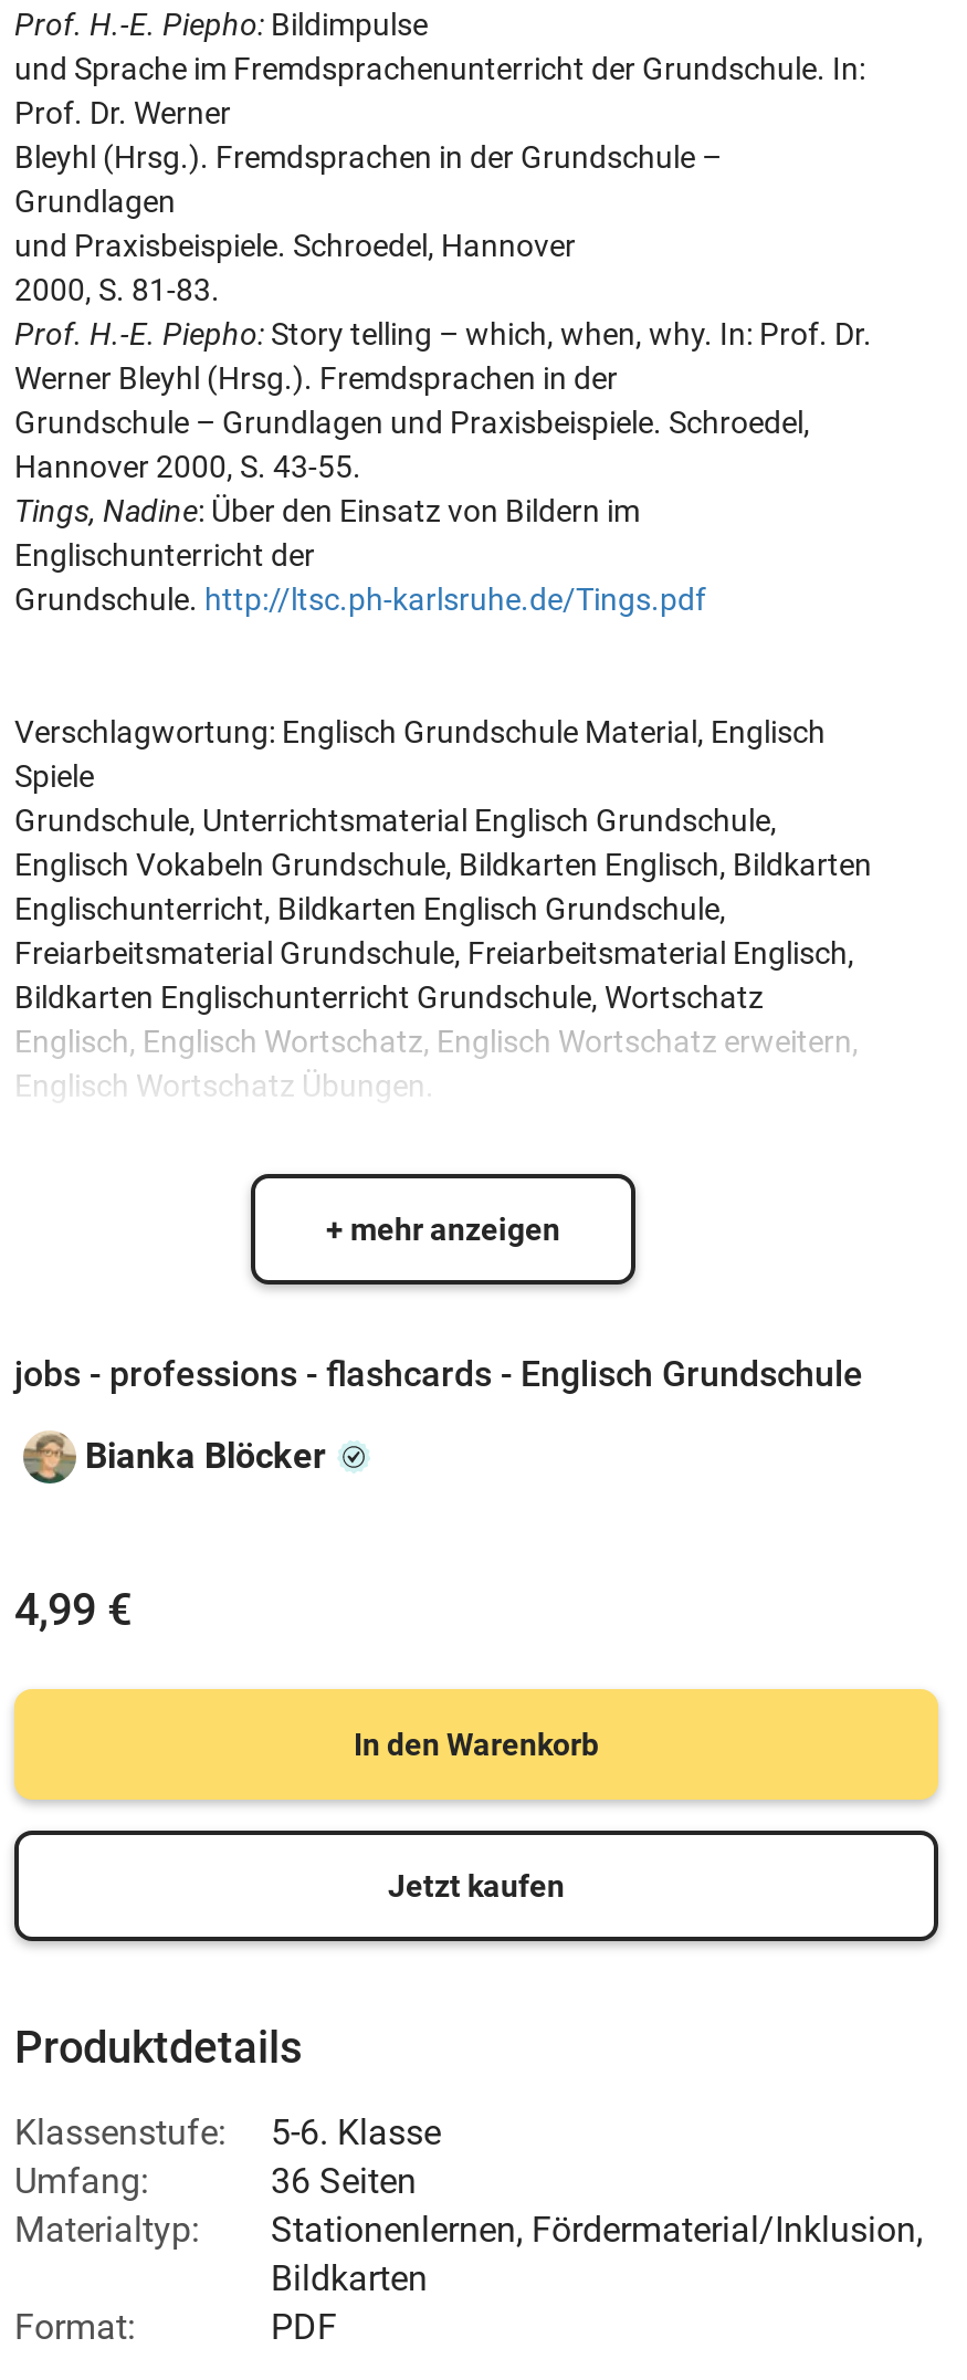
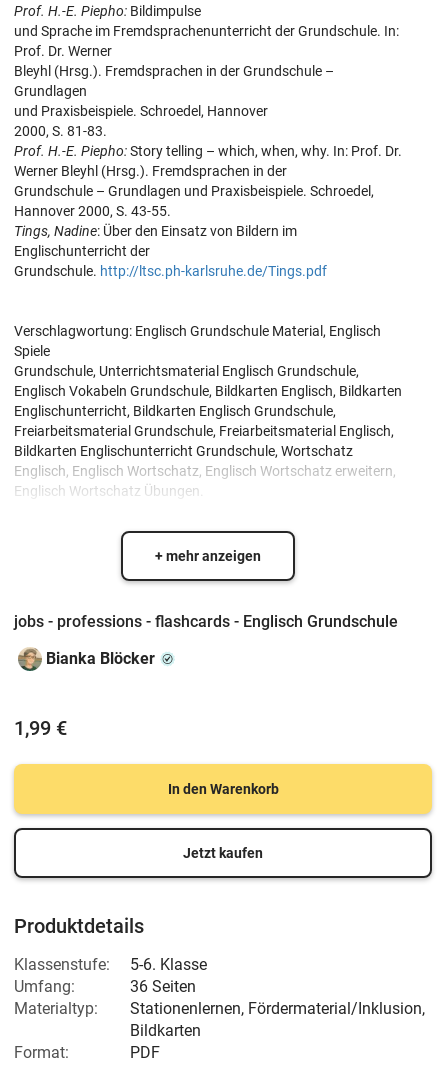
[14,1583,132,1636] 4,99 € -> [14,716,67,740] 1,99 €

